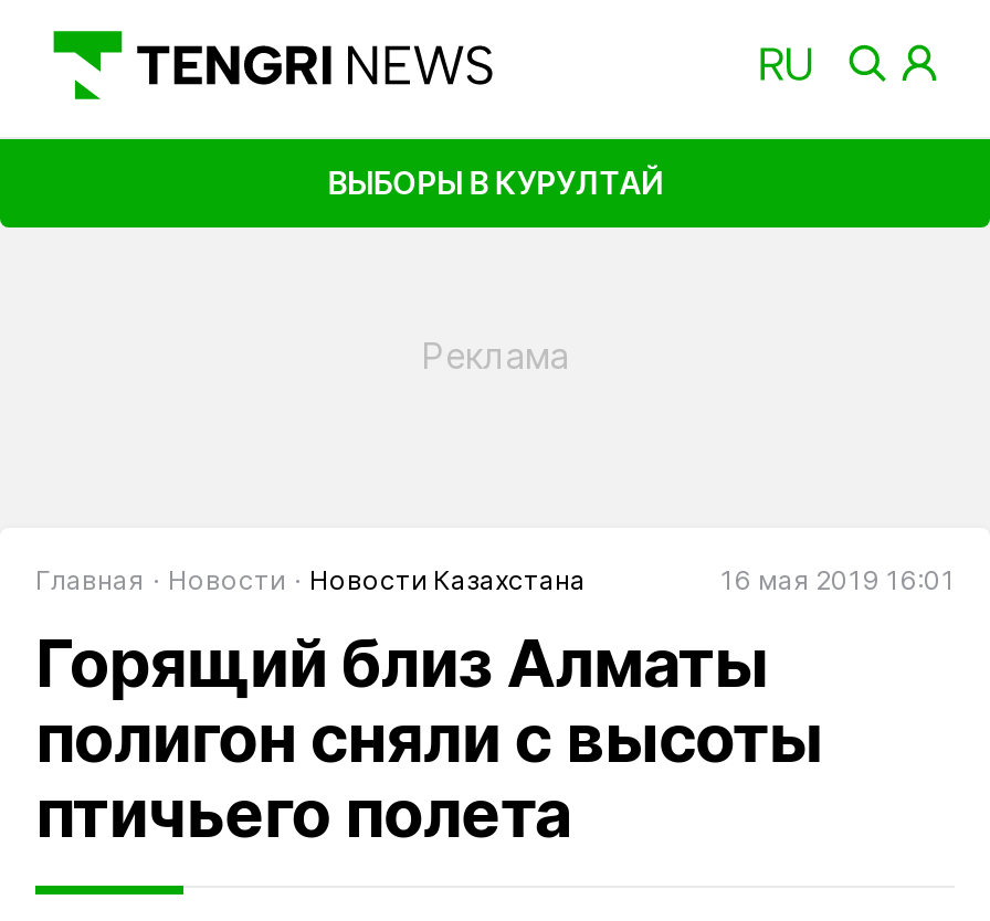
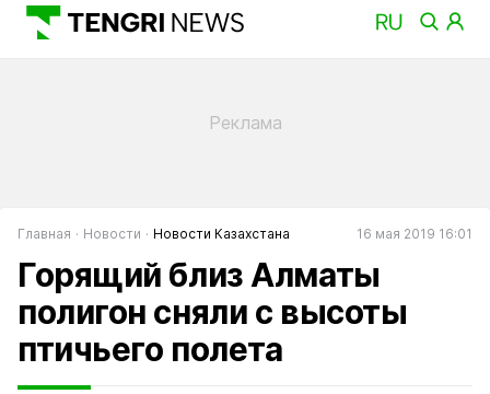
[327,163,663,200] ВЫБОРЫ В КУРУЛТАЙ -> none

